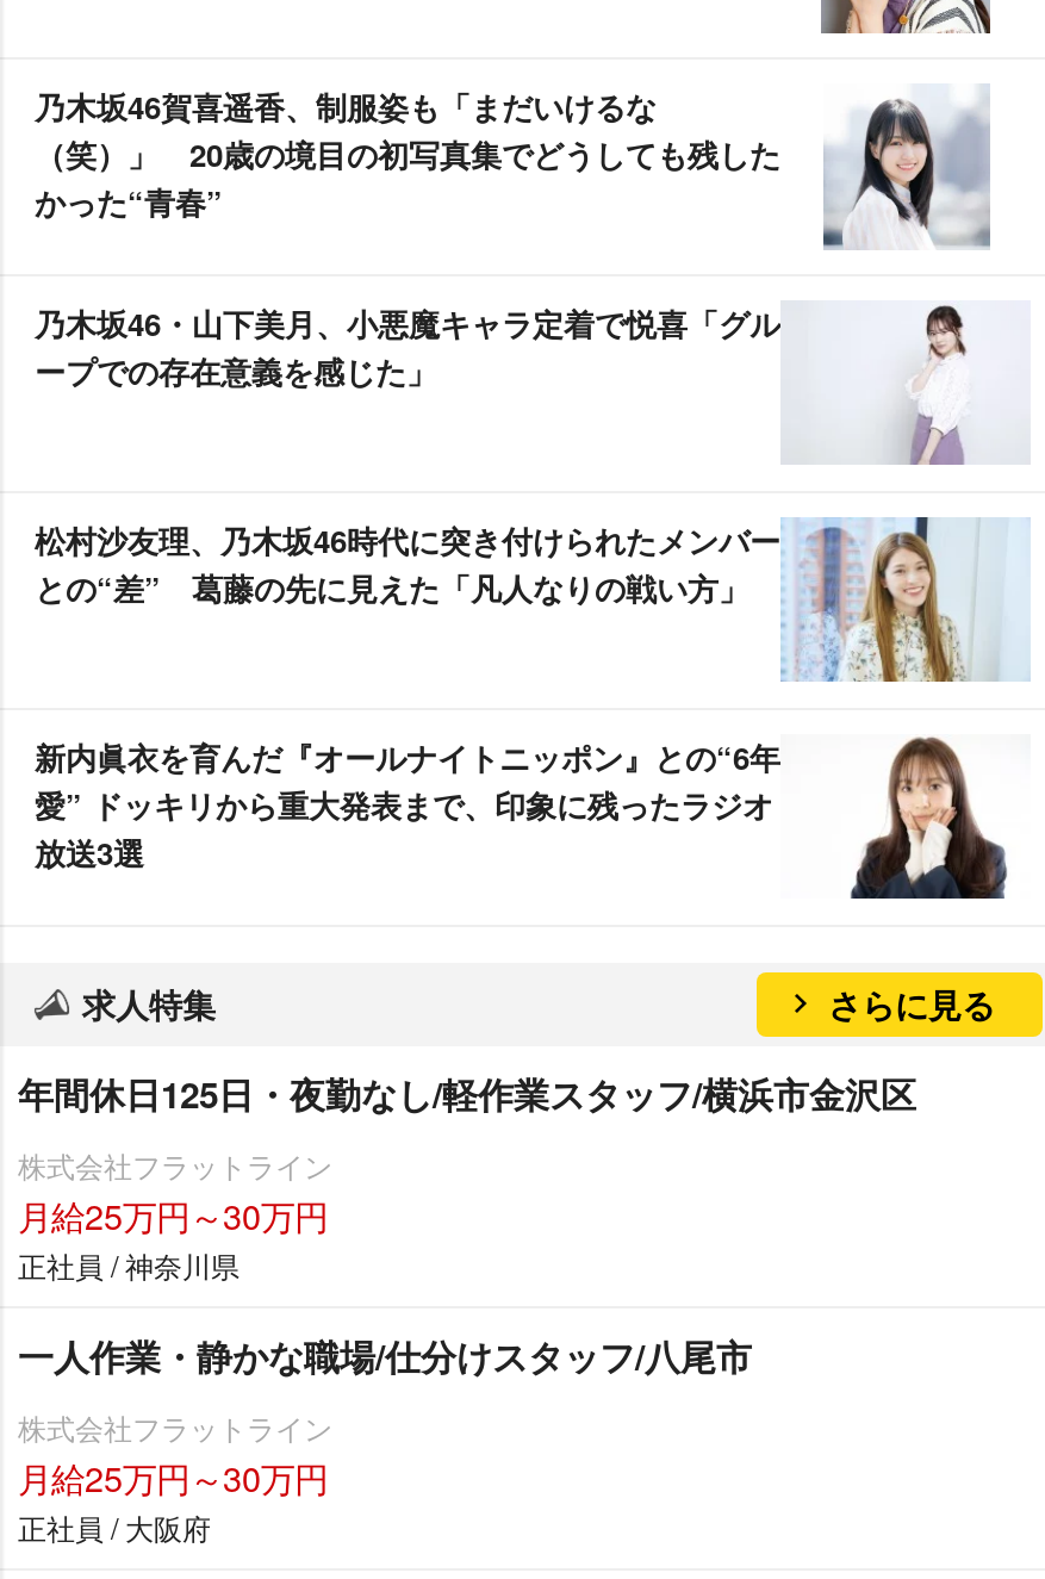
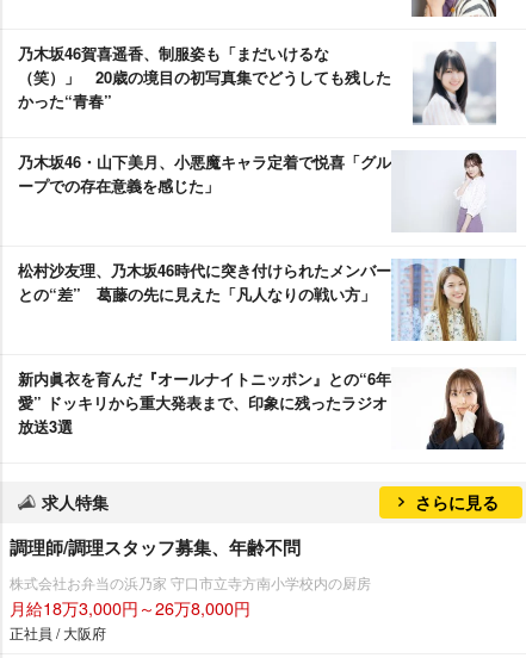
[18,1067,916,1501] 年間休日125日・夜勤なし/軽作業スタッフ/横浜市金沢区 | 株式会社フラットライン | 月給25万円～30万円 | 正社員 / 神奈川県 | 一人作業・静かな職場/仕分けスタッフ/八尾市 | 株式会社フラットライン | 月給25万円～30万円 -> [10,534,371,619] 調理師/調理スタッフ募集、年齢不問 | 株式会社お弁当の浜乃家 守口市立寺方南小学校内の厨房 | 月給18万3,000円～26万8,000円

